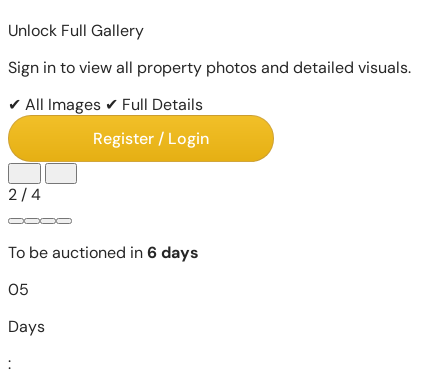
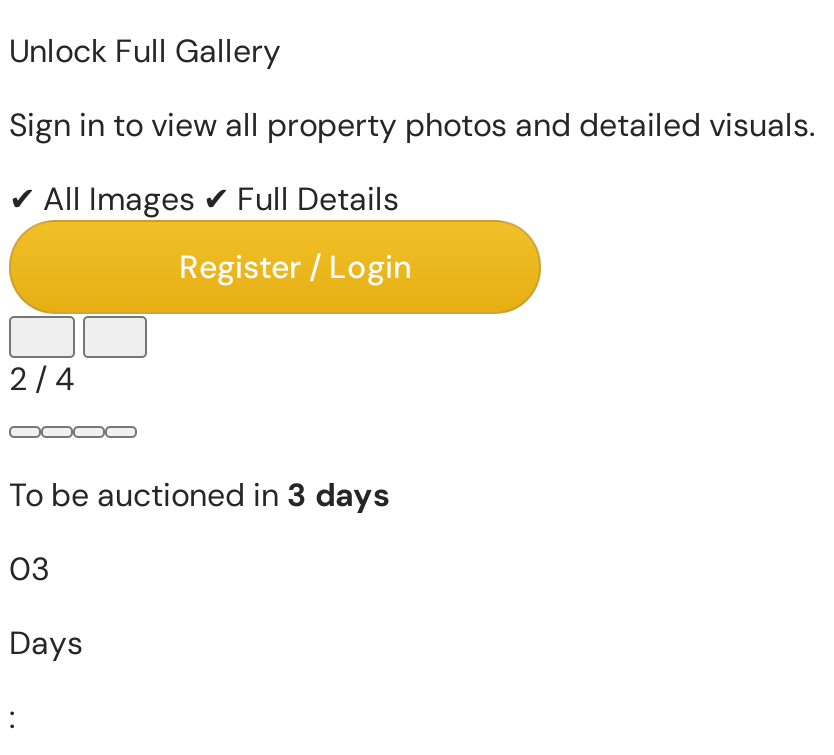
[8,242,199,263] To be auctioned in 6 days -> [9,474,391,516] To be auctioned in 3 days
[8,279,29,300] 05 -> [9,548,49,590] 03

